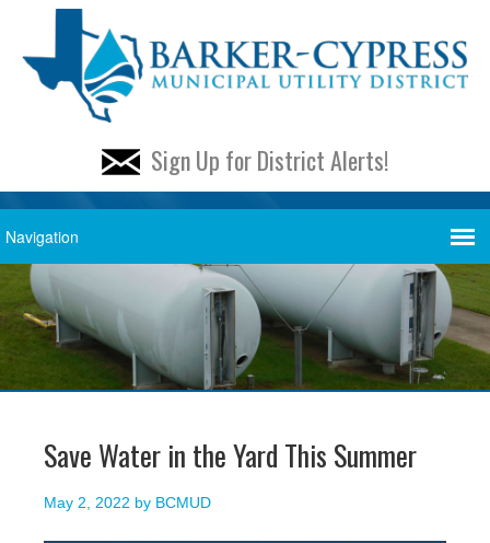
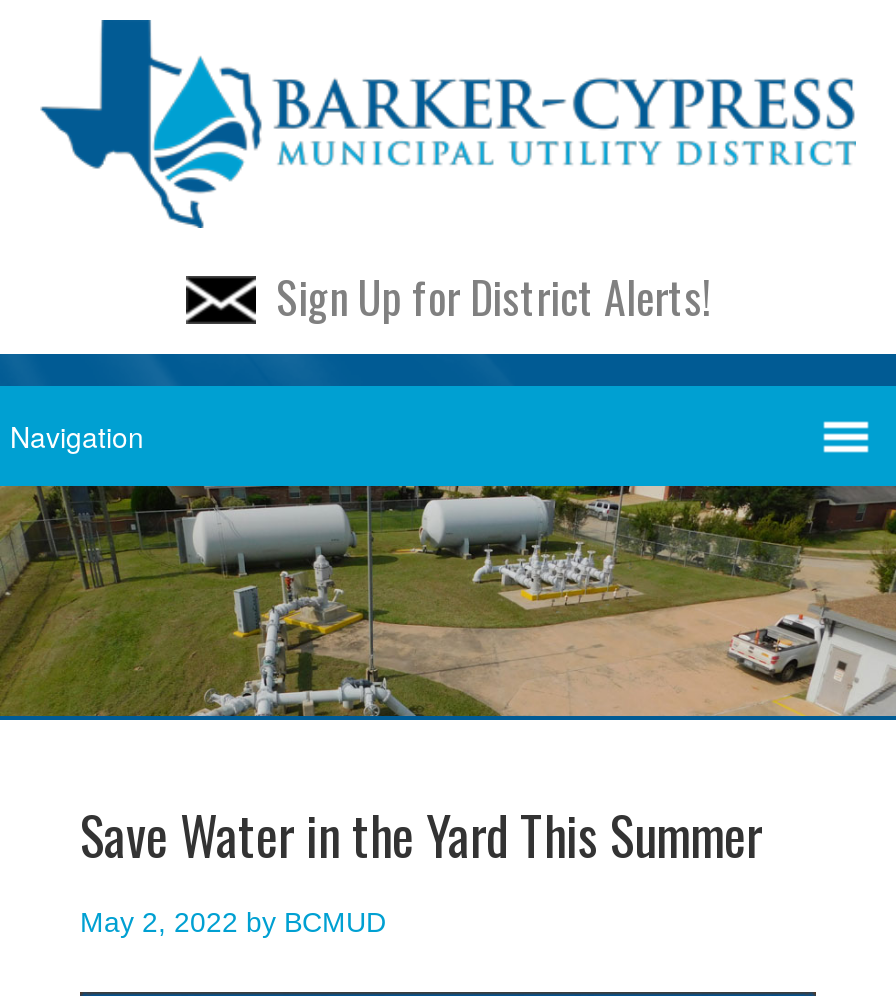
[3,263,487,391] [image] -> [6,484,890,718] [image]

